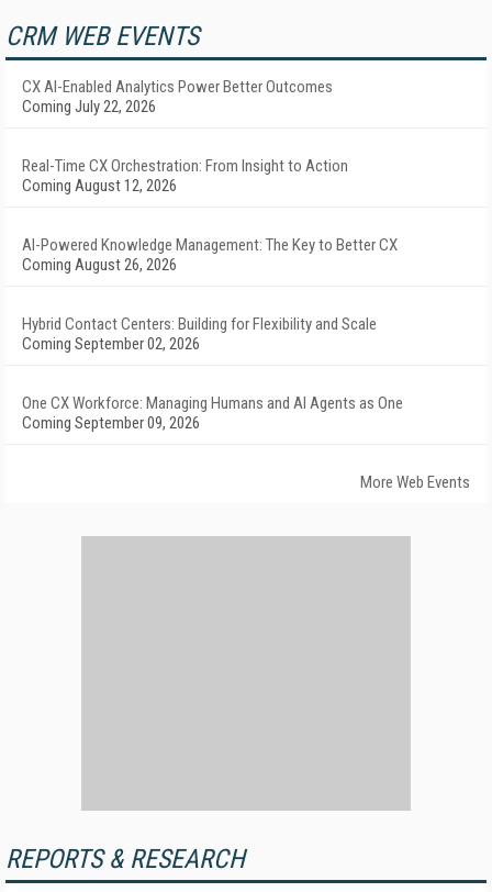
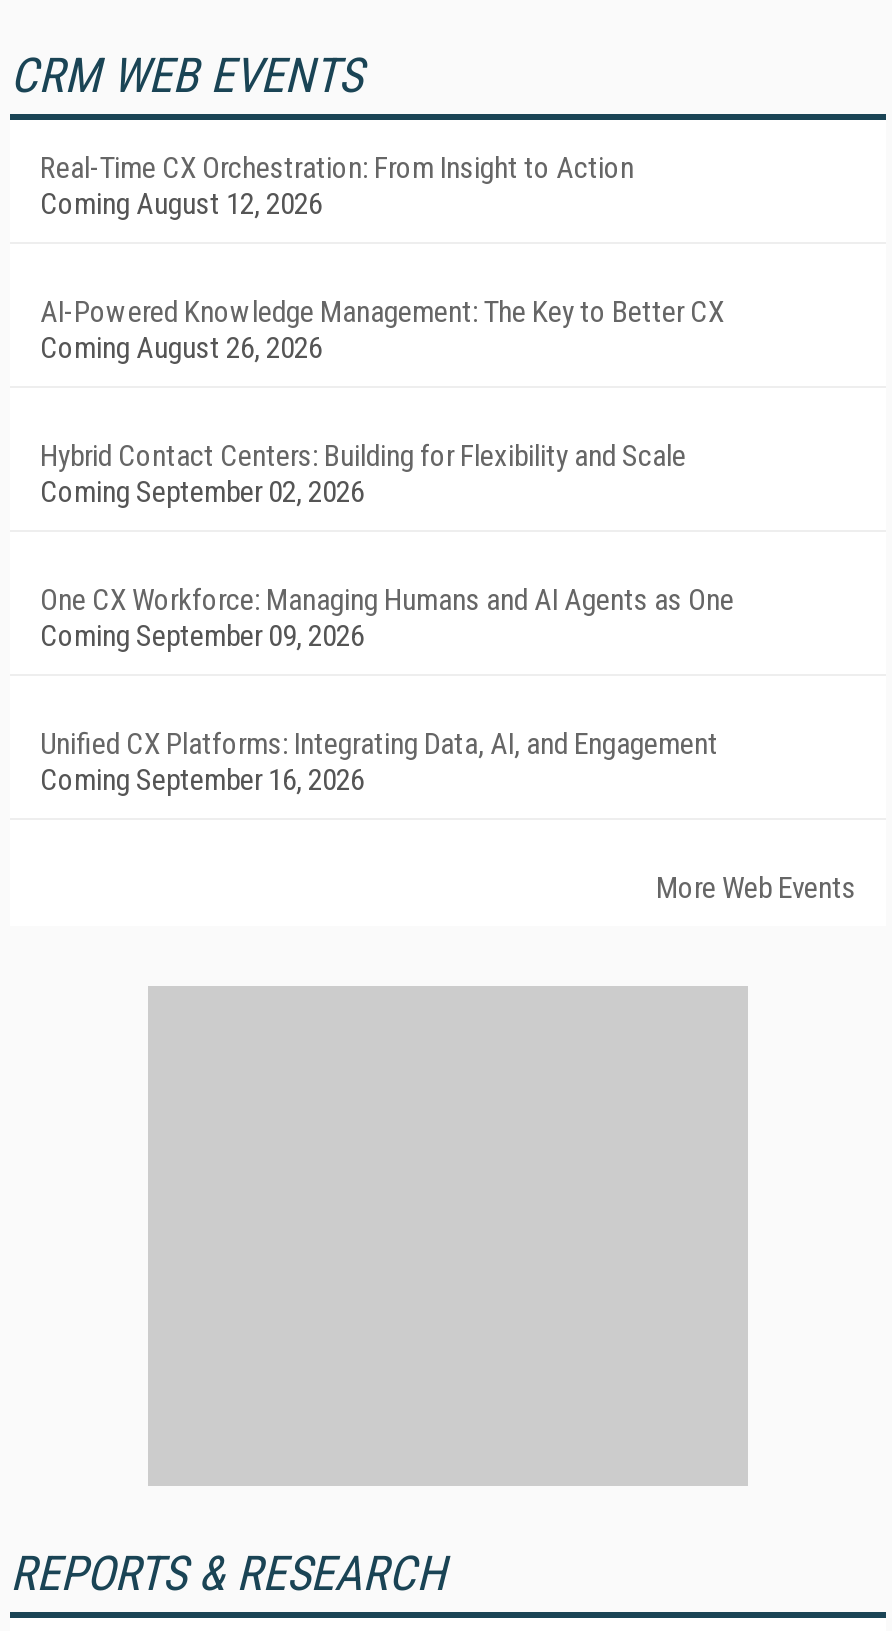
[22,77,333,116] CX AI-Enabled Analytics Power Better Outcomes | Coming July 22, 2026 -> none
moved [22,156,403,433] -> [40,150,734,654]: Real-Time CX Orchestration: From Insight to Action | Coming August 12, 2026 | AI-Powered Knowledge Management: The Key to Better CX | Coming August 26, 2026 | Hybrid Contact Centers: Building for Flexibility and Scale | Coming September 02, 2026 | One CX Workforce: Managing Humans and AI Agents as One | Coming September 09, 2026
none -> [40,726,718,798] Unified CX Platforms: Integrating Data, AI, and Engagement | Coming September 16, 2026

